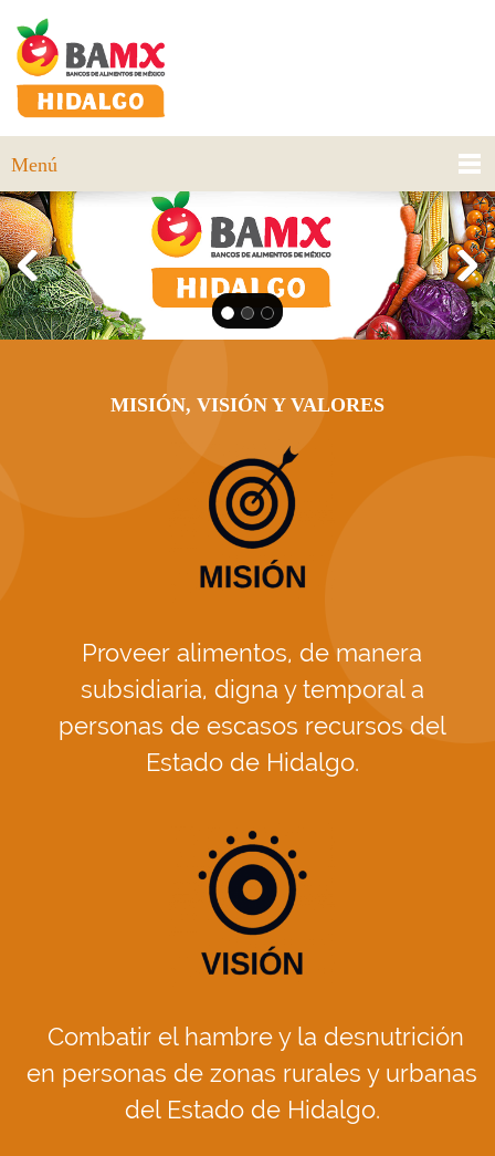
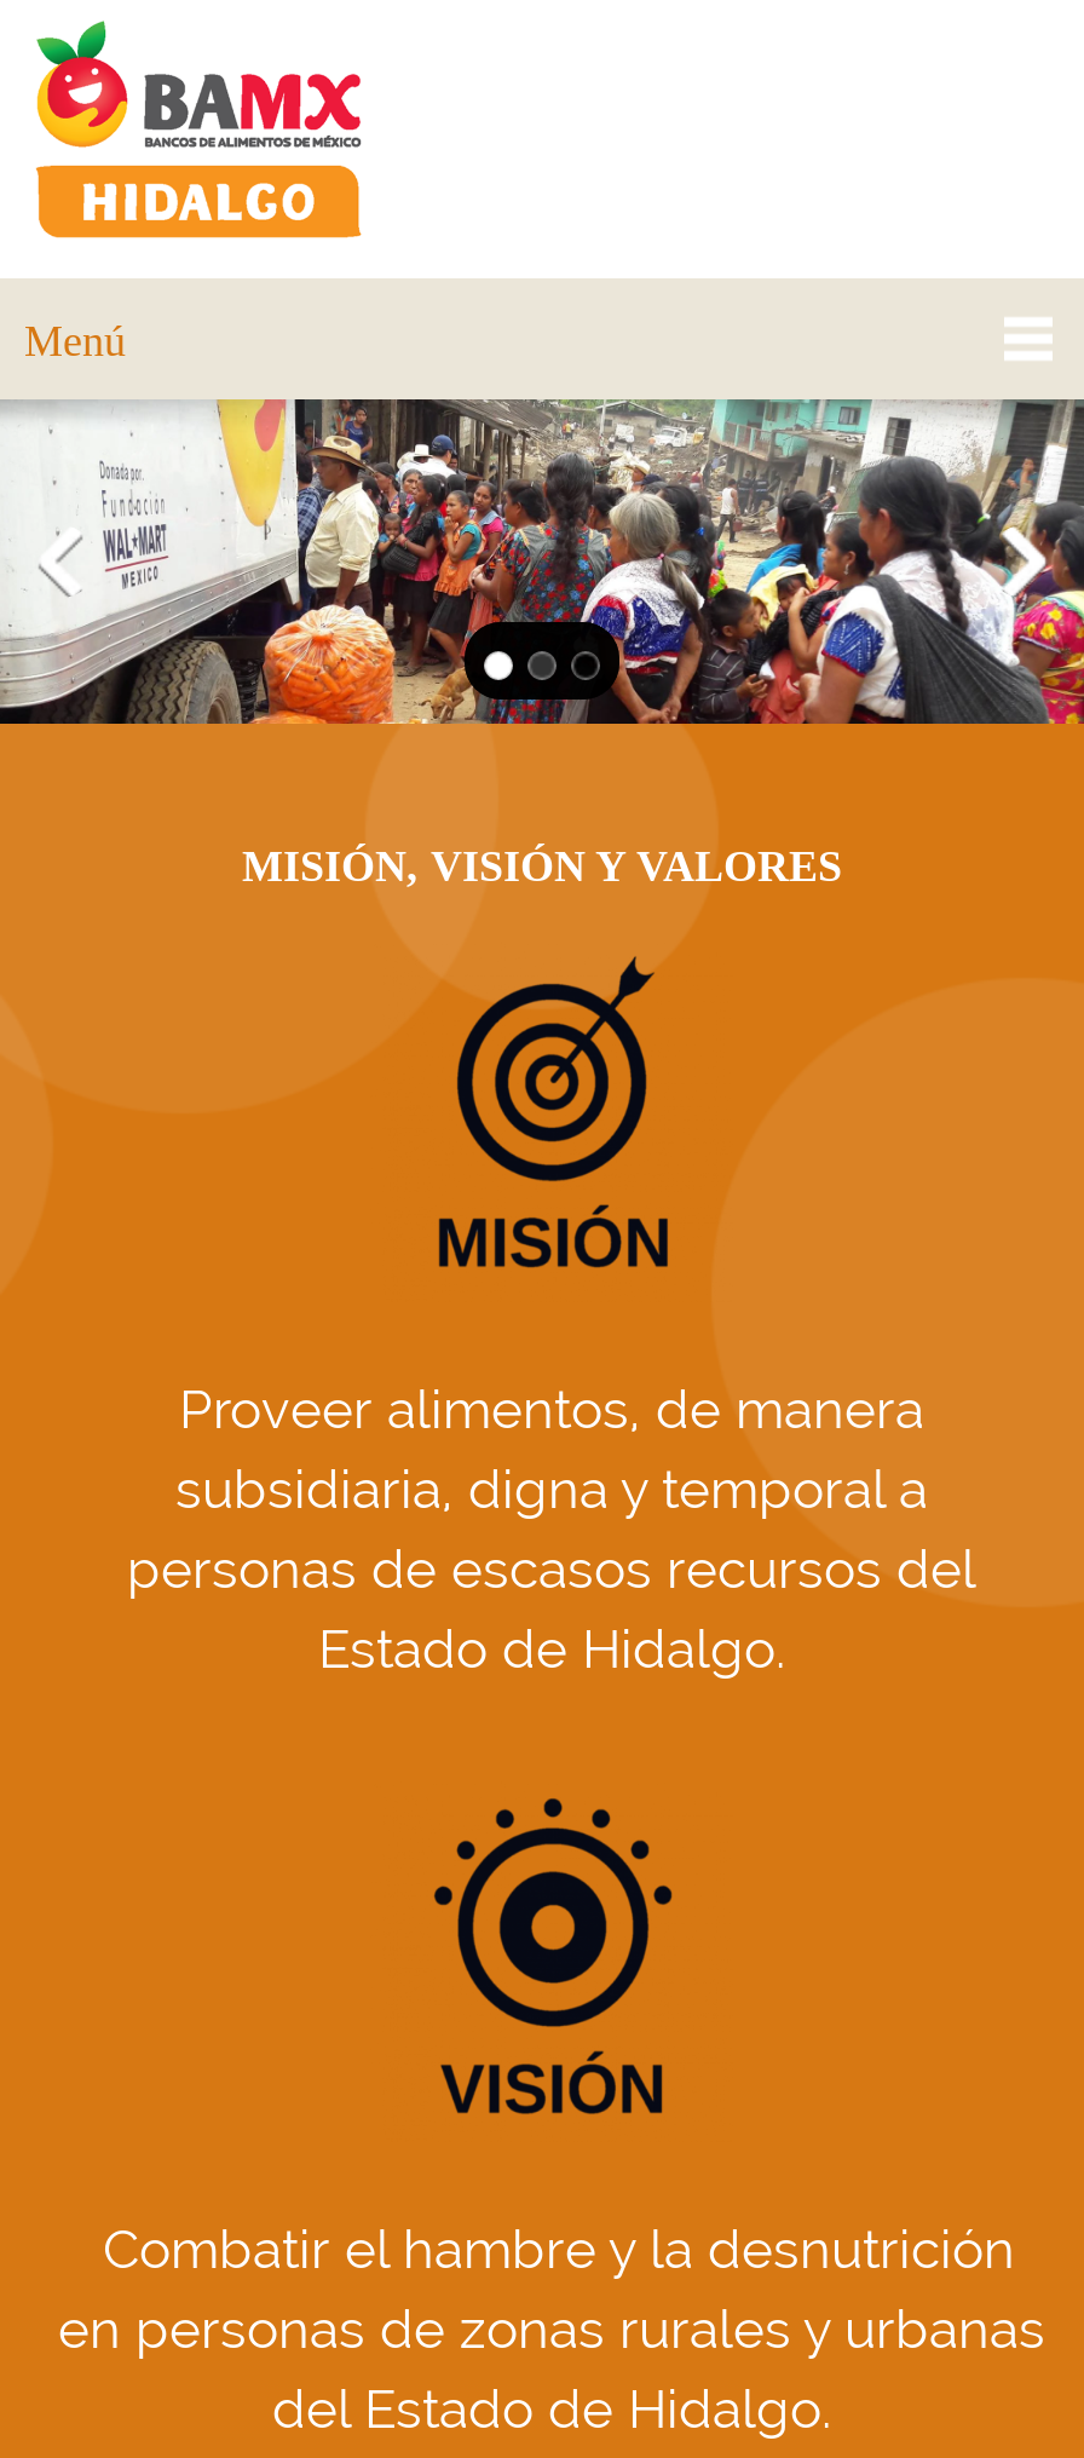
[3,190,492,341] [image] -> [7,397,1077,726] [image]

